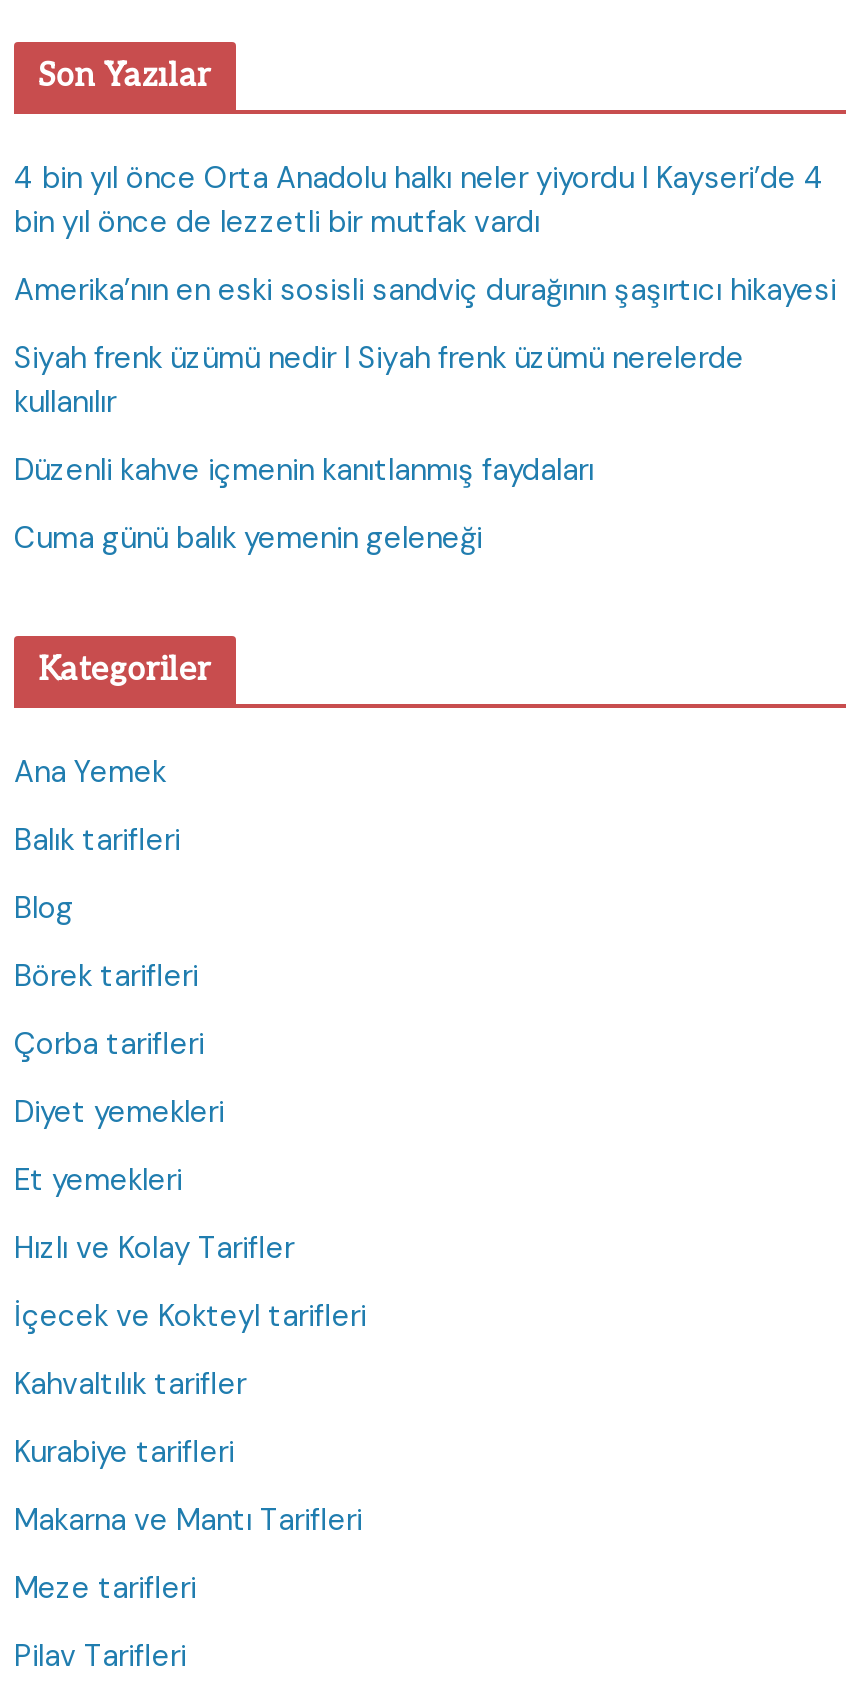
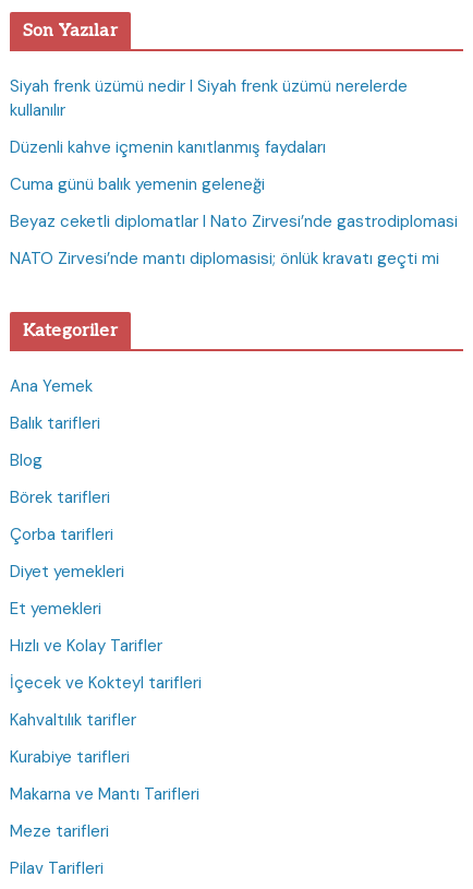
[14,158,836,310] 4 bin yıl önce Orta Anadolu halkı neler yiyordu I Kayseri’de 4 | bin yıl önce de lezzetli bir mutfak vardı | Amerika’nın en eski sosisli sandviç durağının şaşırtıcı hikayesi -> none
moved [14,338,744,558] -> [10,75,408,195]: Siyah frenk üzümü nedir I Siyah frenk üzümü nerelerde | kullanılır | Düzenli kahve içmenin kanıtlanmış faydaları | Cuma günü balık yemenin geleneği
none -> [10,210,458,269] Beyaz ceketli diplomatlar I Nato Zirvesi’nde gastrodiplomasi | NATO Zirvesi’nde mantı diplomasisi; önlük kravatı geçti mi

